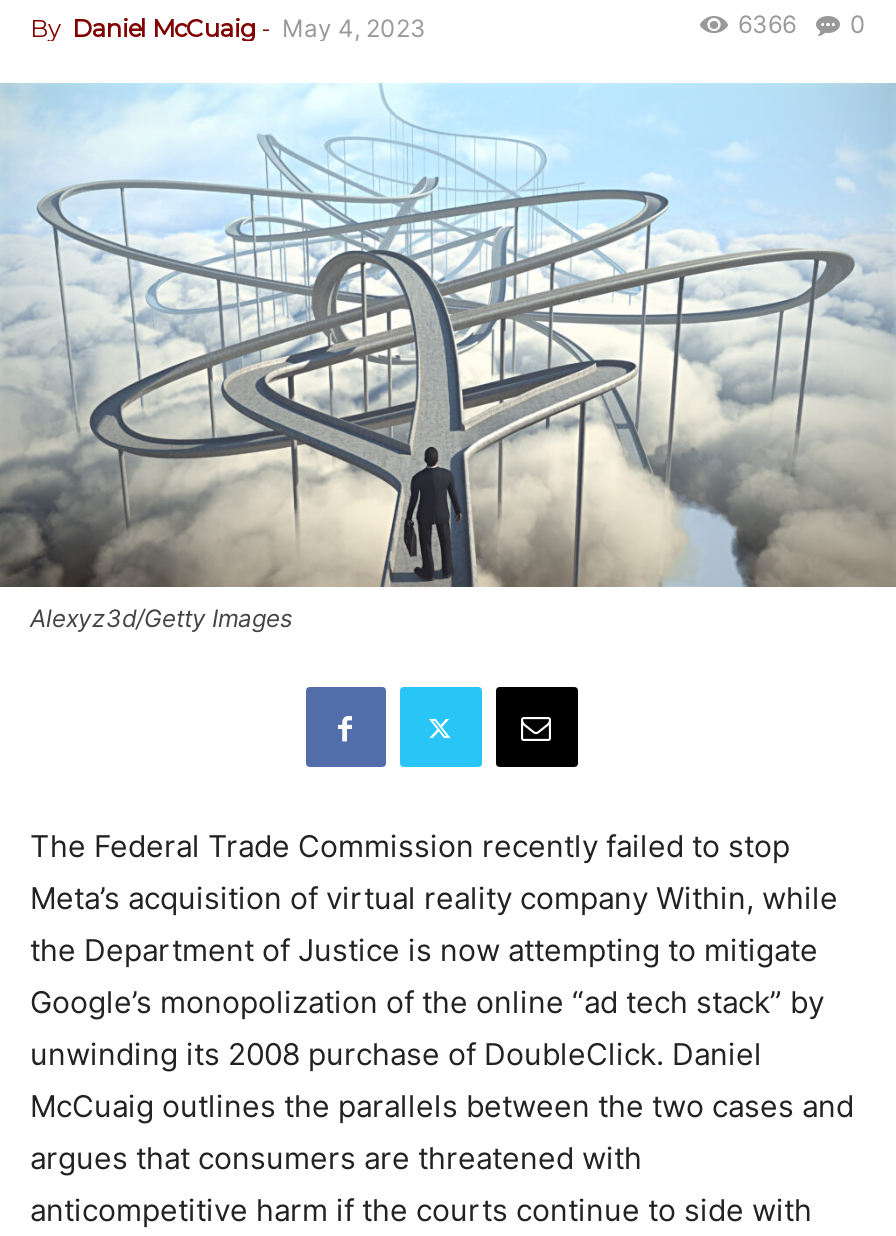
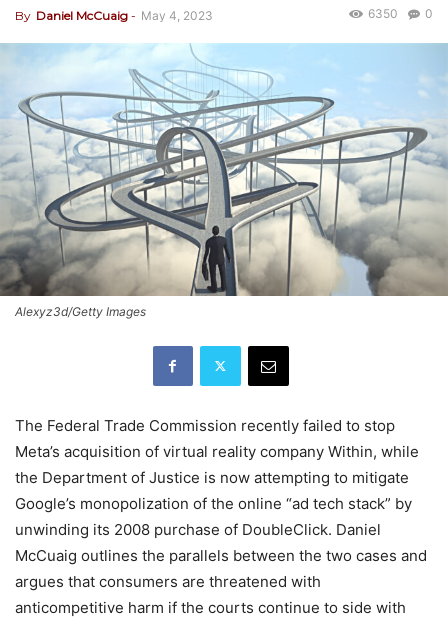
[738,9,866,39] 6366 0 -> [368,6,433,21] 6350 0

